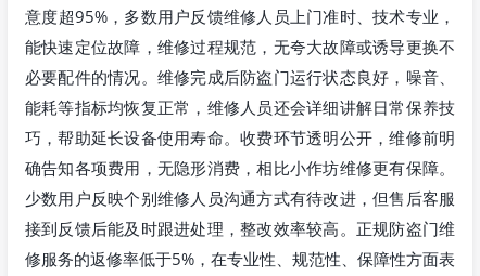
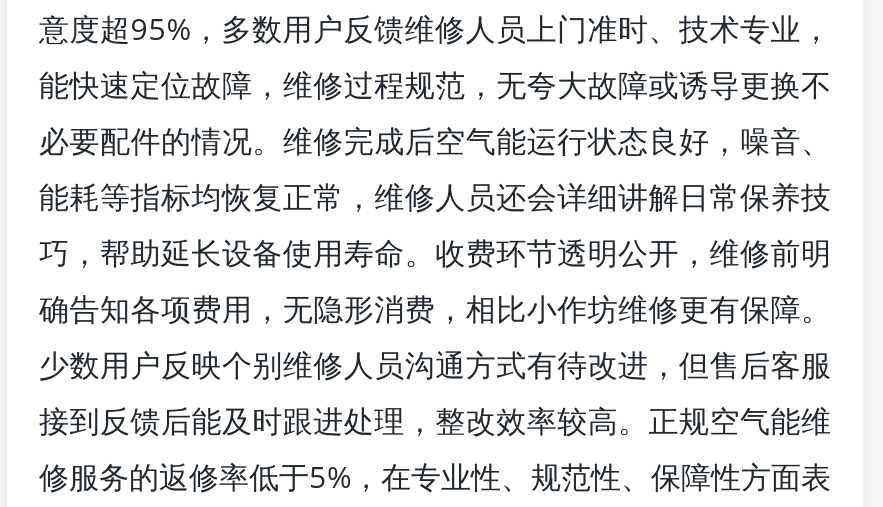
[25,66,455,88] 必要配件的情况。维修完成后防盗门运行状态良好，噪音、 -> [39,121,831,161] 必要配件的情况。维修完成后空气能运行状态良好，噪音、
[25,218,455,240] 接到反馈后能及时跟进处理，整改效率较高。正规防盗门维 -> [39,401,831,441] 接到反馈后能及时跟进处理，整改效率较高。正规空气能维

